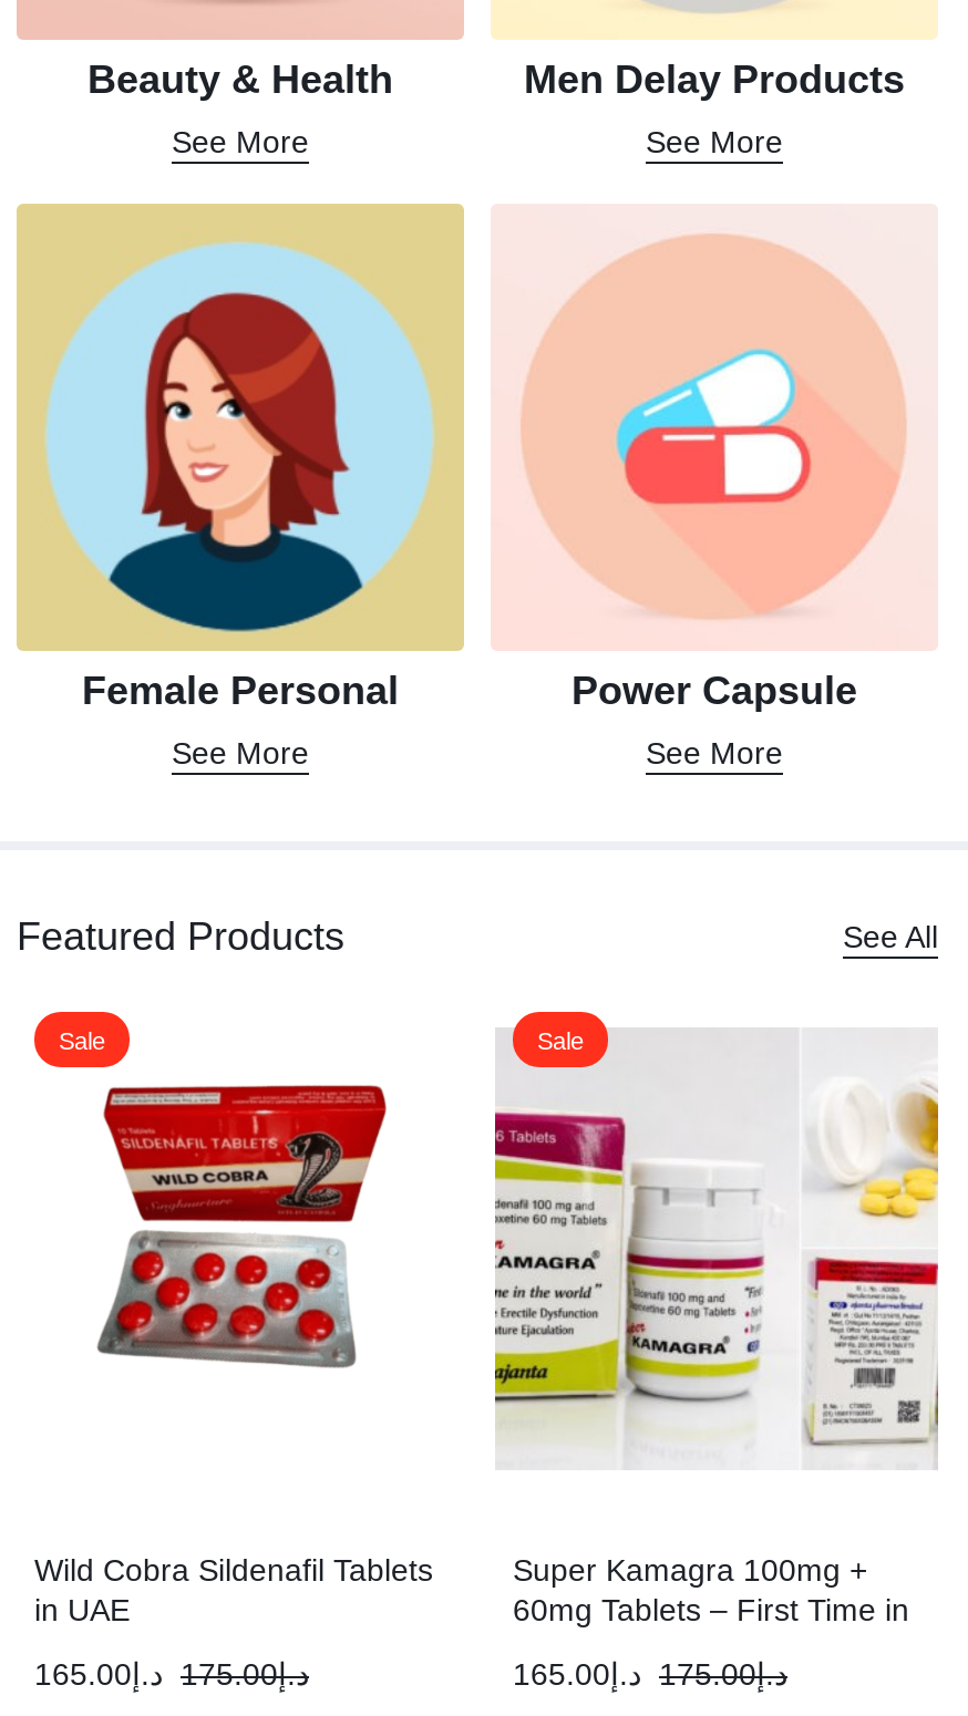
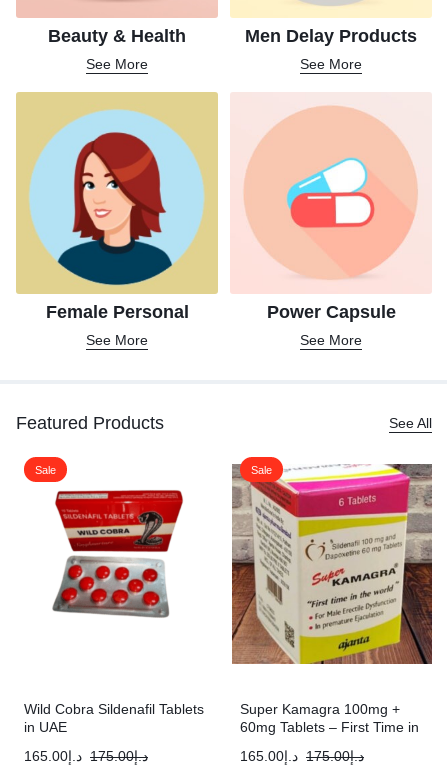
[493,1027,940,1470] [image] -> [231,463,433,665] [image]

